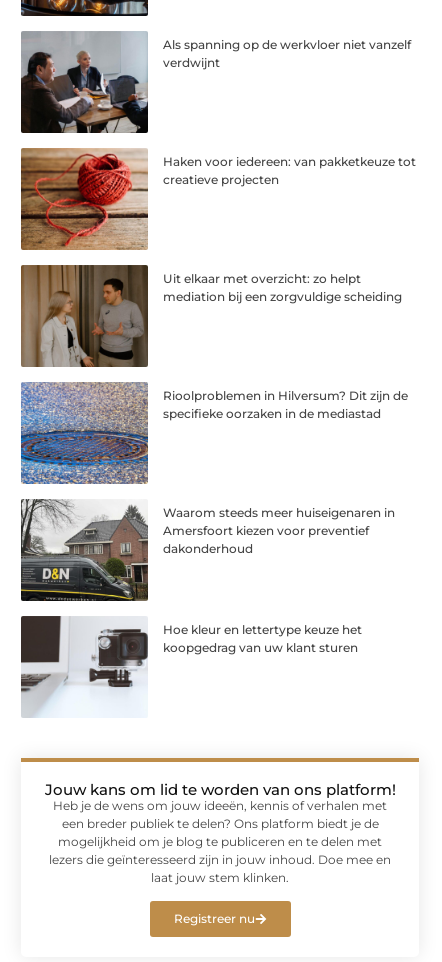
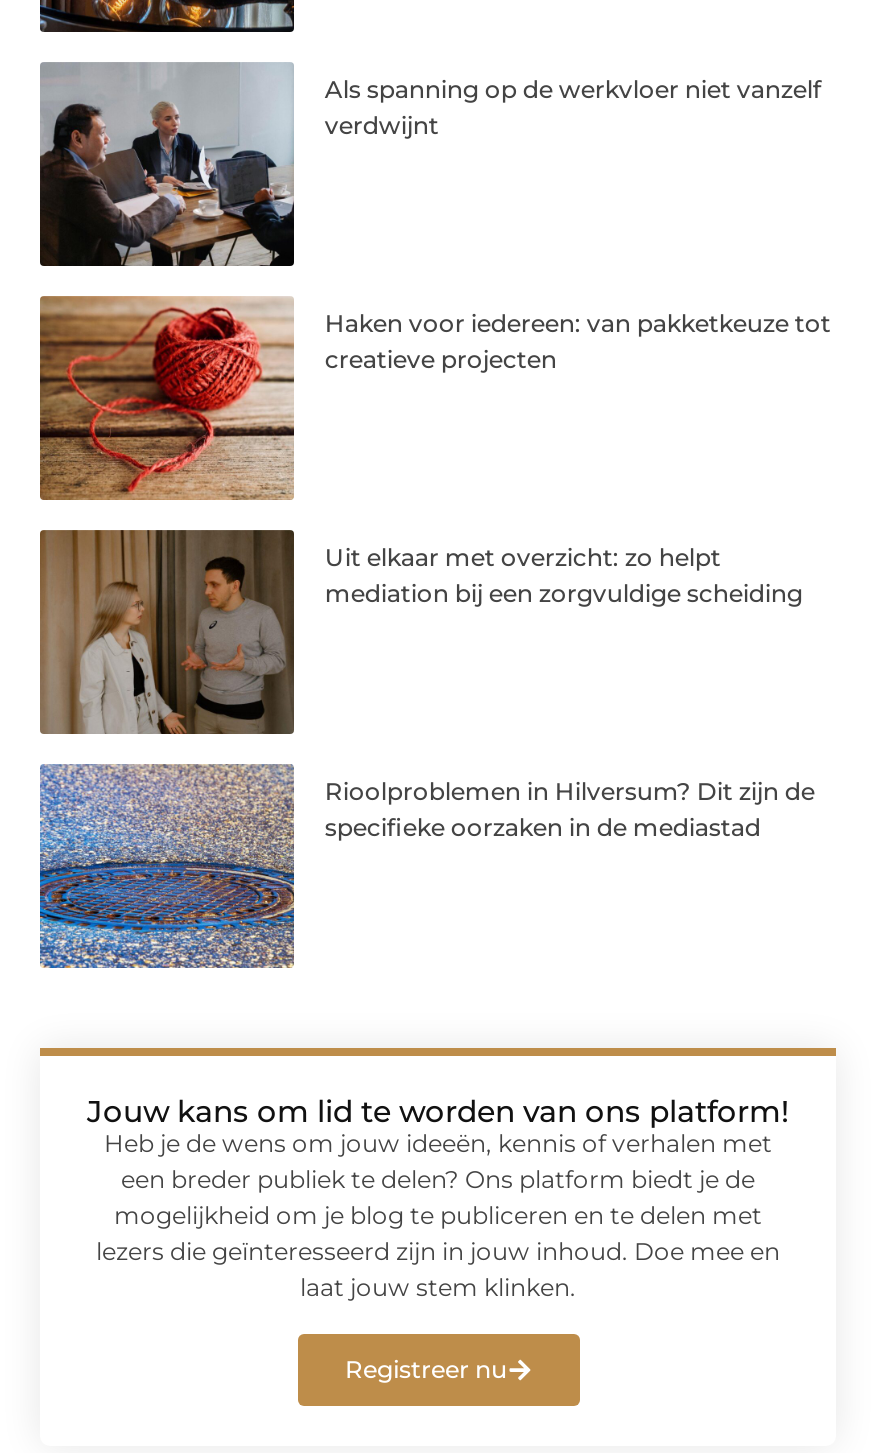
[20,499,395,602] [image] | Waarom steeds meer huiseigenaren in | Amersfoort kiezen voor preventief | dakonderhoud -> none
[20,616,362,717] [image] | Hoe kleur en lettertype keuze het | koopgedrag van uw klant sturen -> none

